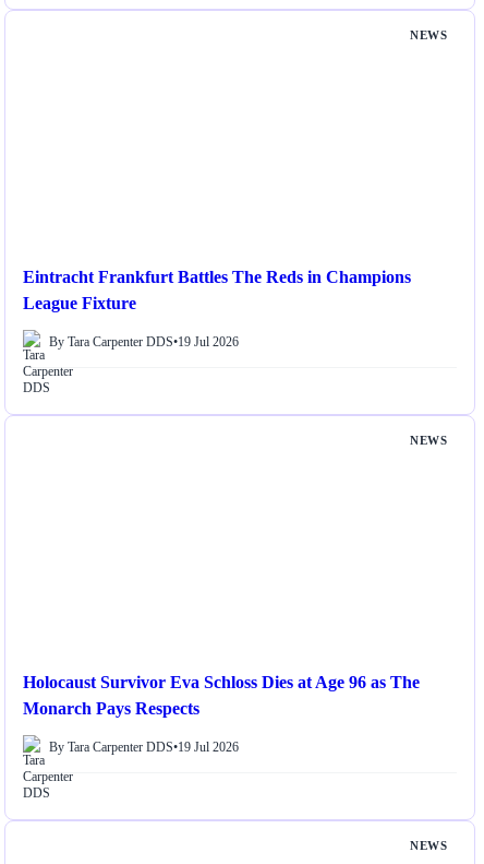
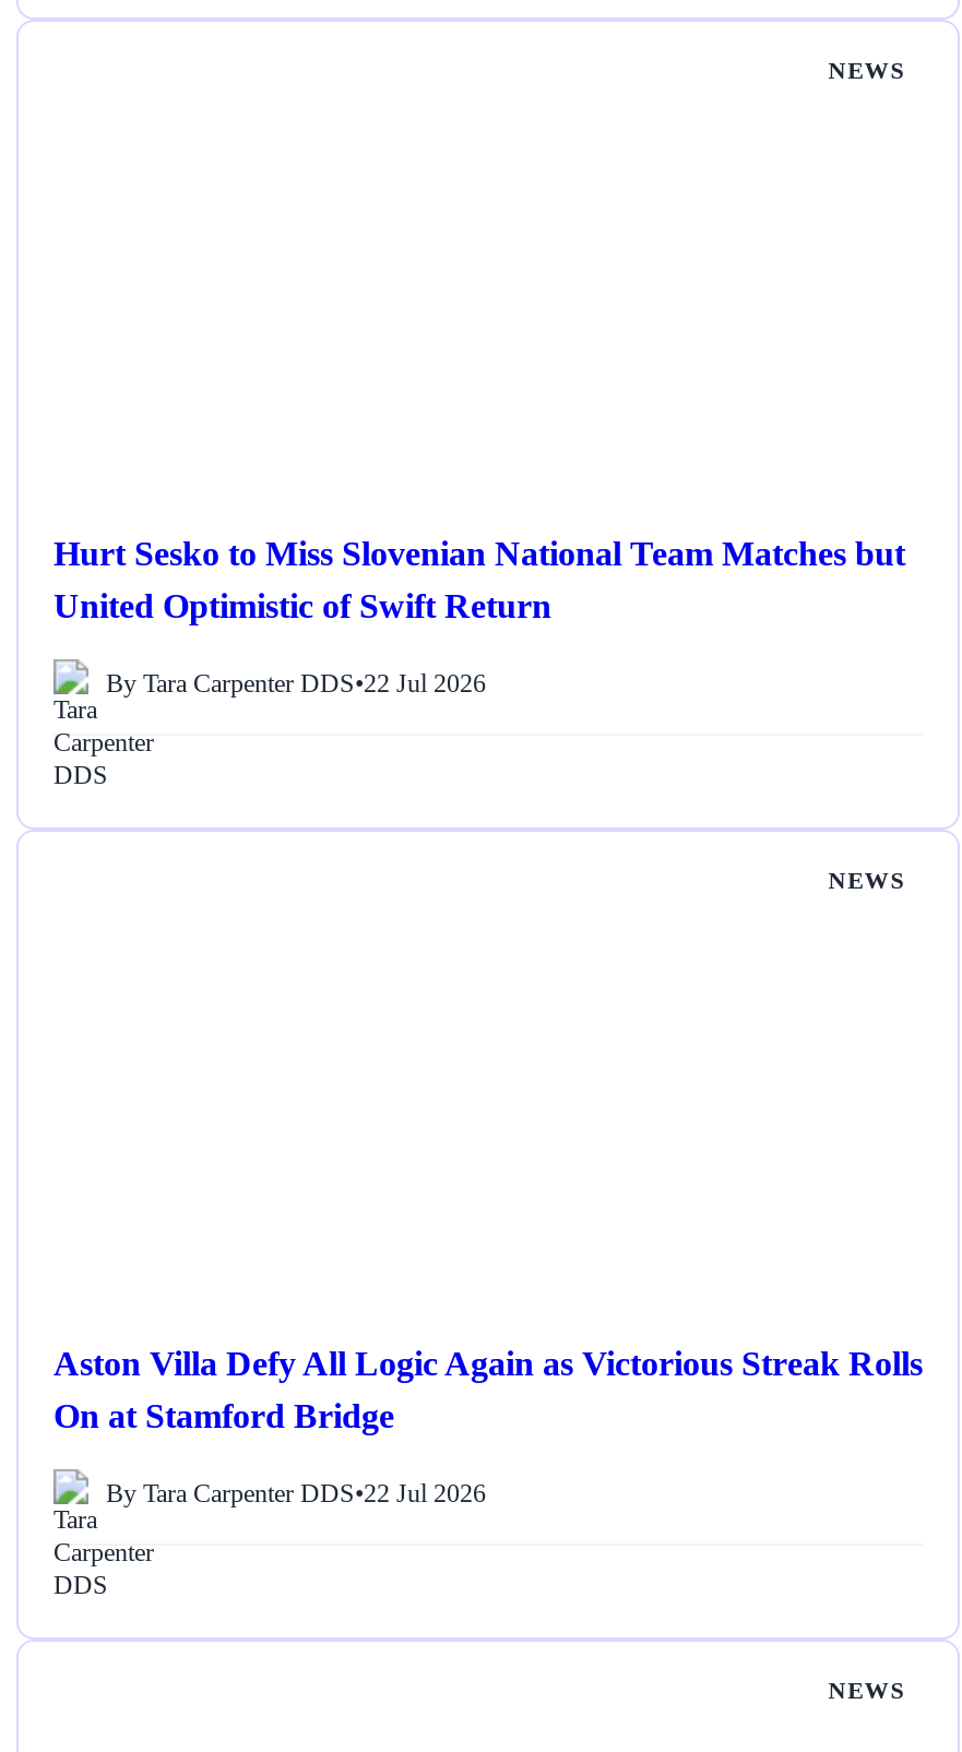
[23,267,411,312] Eintracht Frankfurt Battles The Reds in Champions | League Fixture -> [54,534,905,623] Hurt Sesko to Miss Slovenian National Team Matches but | United Optimistic of Swift Return
[49,334,239,350] By Tara Carpenter DDS•19 Jul 2026 -> [106,668,486,699] By Tara Carpenter DDS•22 Jul 2026
[23,672,420,717] Holocaust Survivor Eva Schloss Dies at Age 96 as The | Monarch Pays Respects -> [54,1344,923,1433] Aston Villa Defy All Logic Again as Victorious Streak Rolls | On at Stamford Bridge
[49,739,239,755] By Tara Carpenter DDS•19 Jul 2026 -> [106,1478,486,1509] By Tara Carpenter DDS•22 Jul 2026

